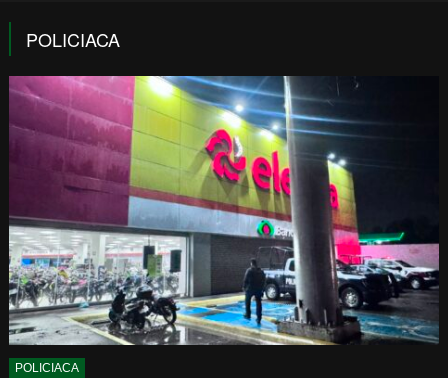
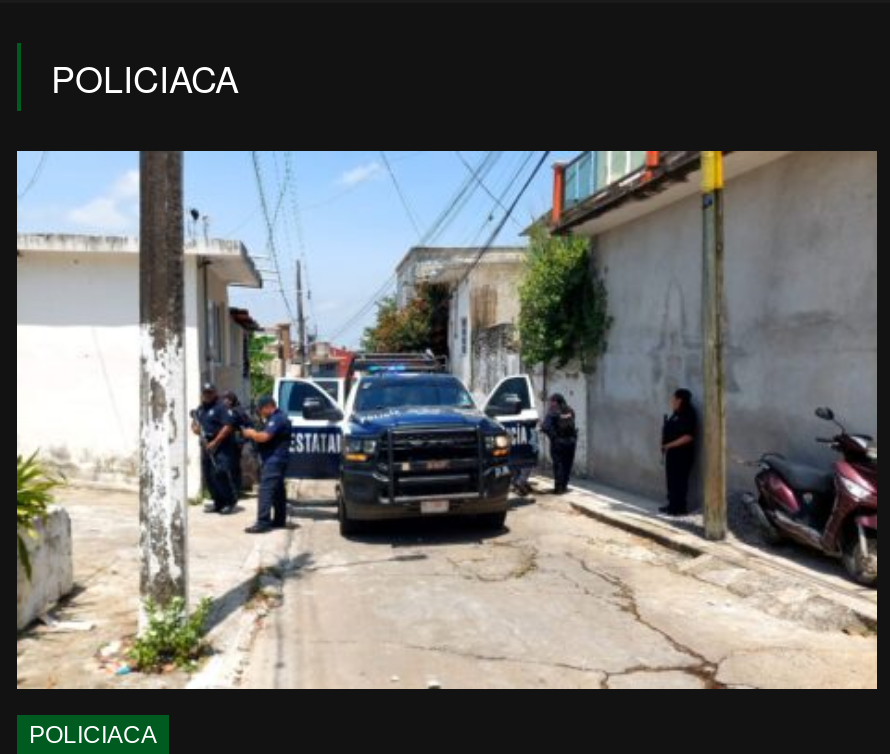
[8,75,440,346] [image] -> [15,148,879,692] [image]

